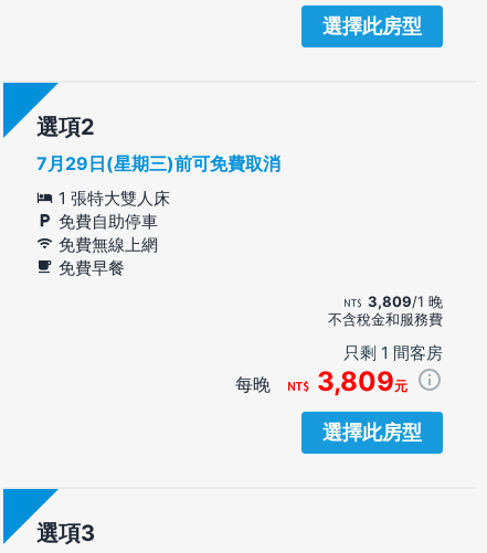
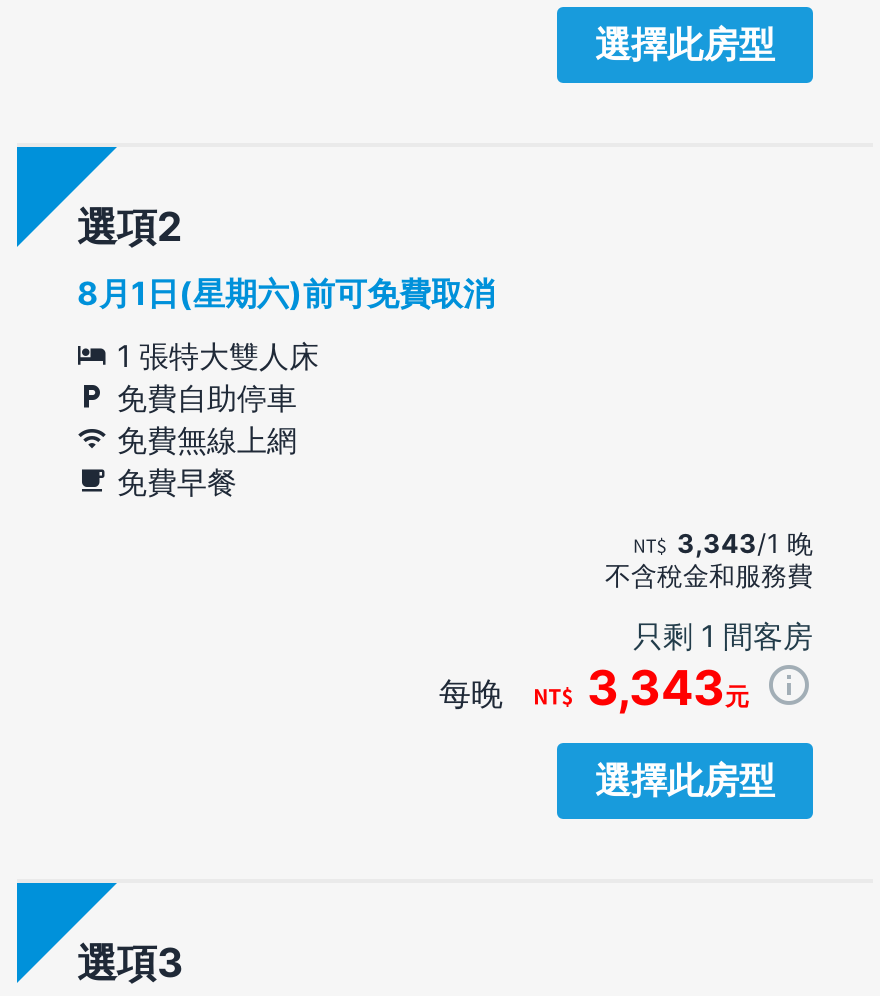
[36,152,280,174] 7月29日(星期三)前可免費取消 -> [77,272,495,312] 8月1日(星期六)前可免費取消
[368,292,443,310] 3,809/1 晚 -> [677,526,813,558] 3,343/1 晚
[317,365,407,397] 3,809元 -> [587,658,749,716] 3,343元

